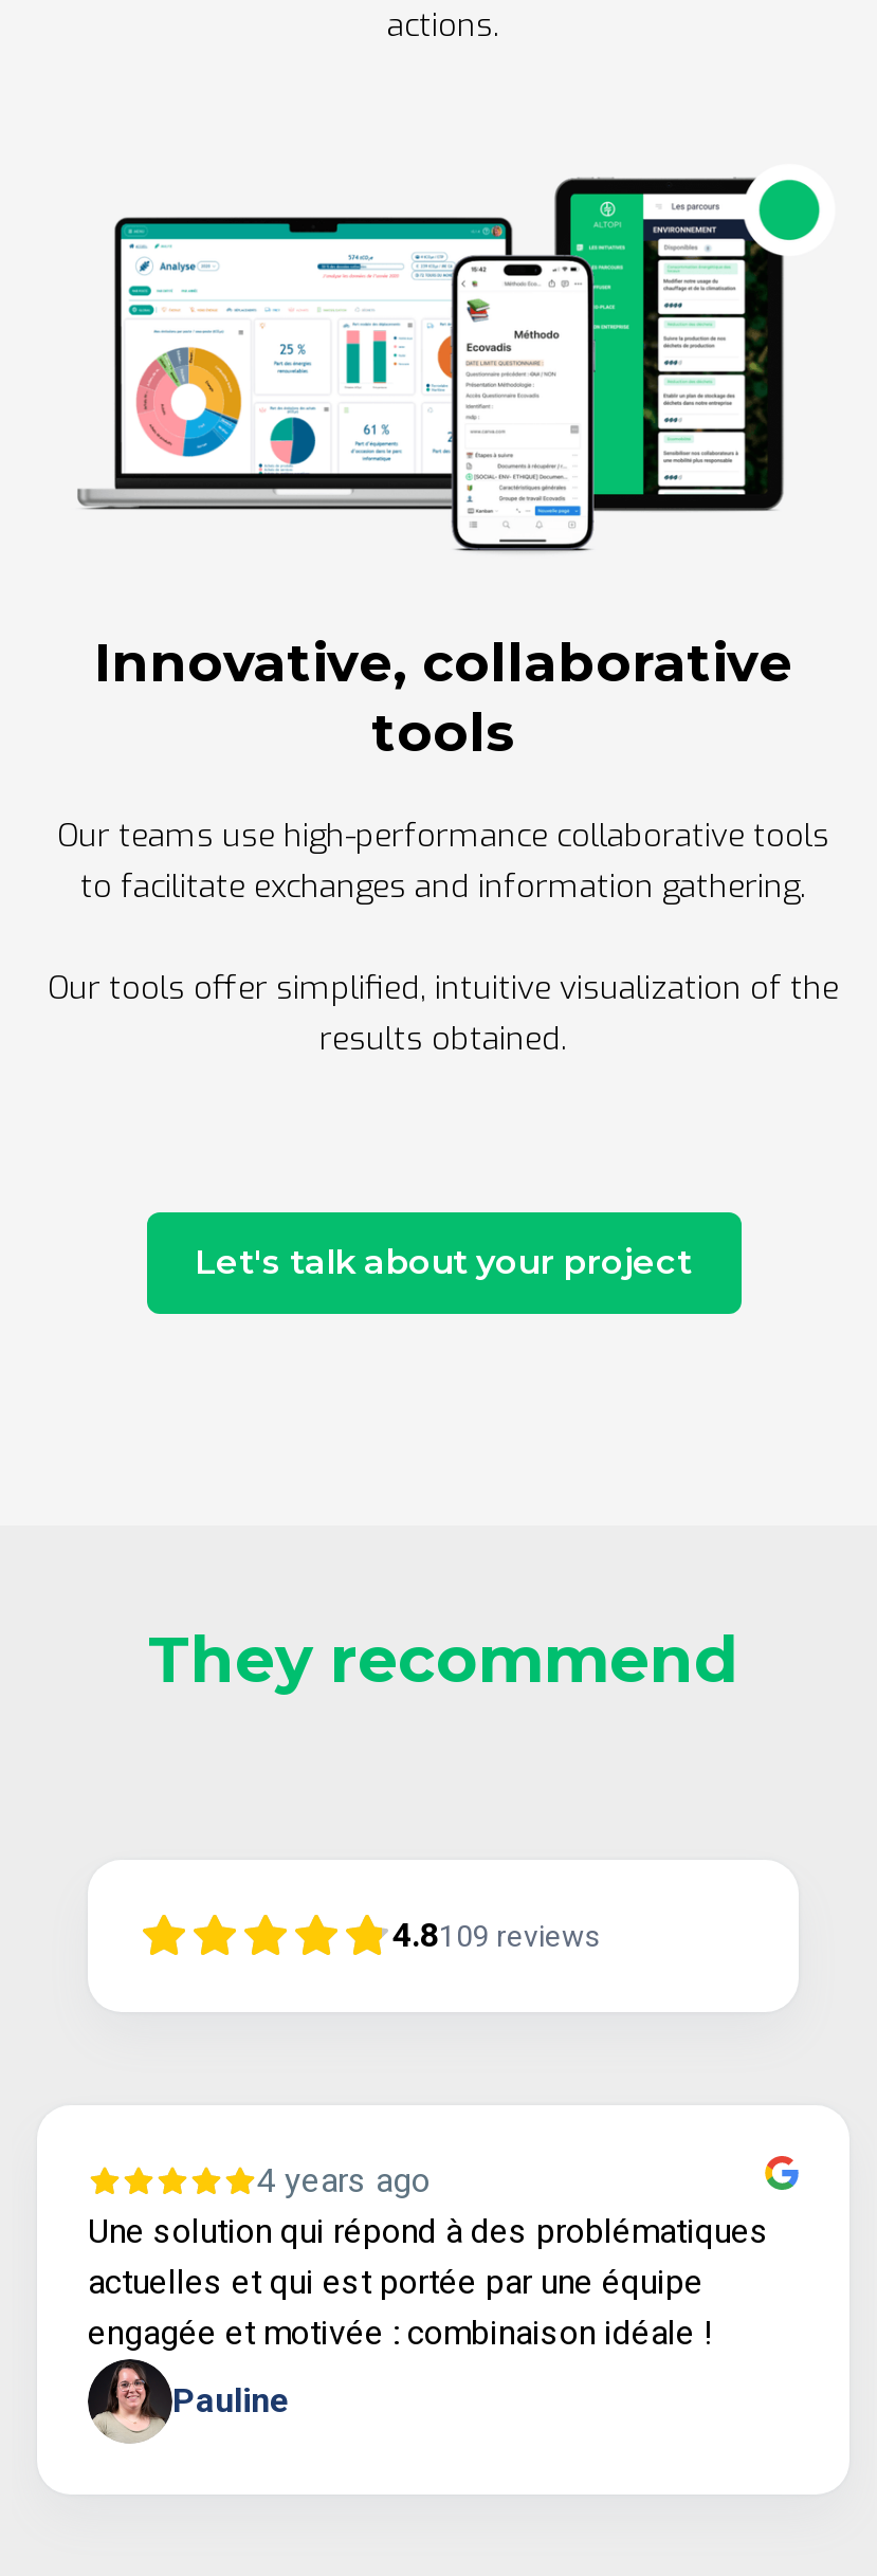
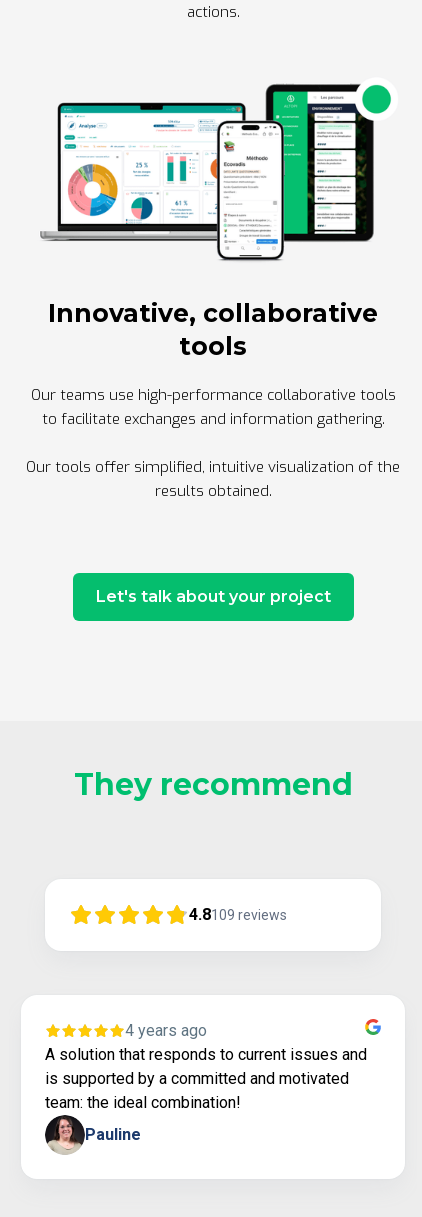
[88,2211,769,2353] Une solution qui répond à des problématiques | actuelles et qui est portée par une équipe | engagée et motivée : combinaison idéale ! -> [45,1045,367,1112] A solution that responds to current issues and | is supported by a committed and motivated | team: the ideal combination!

